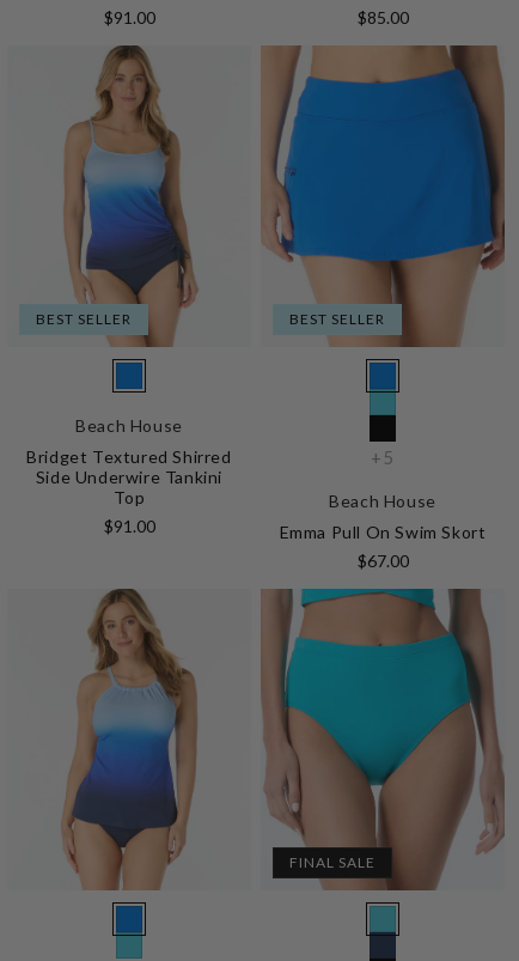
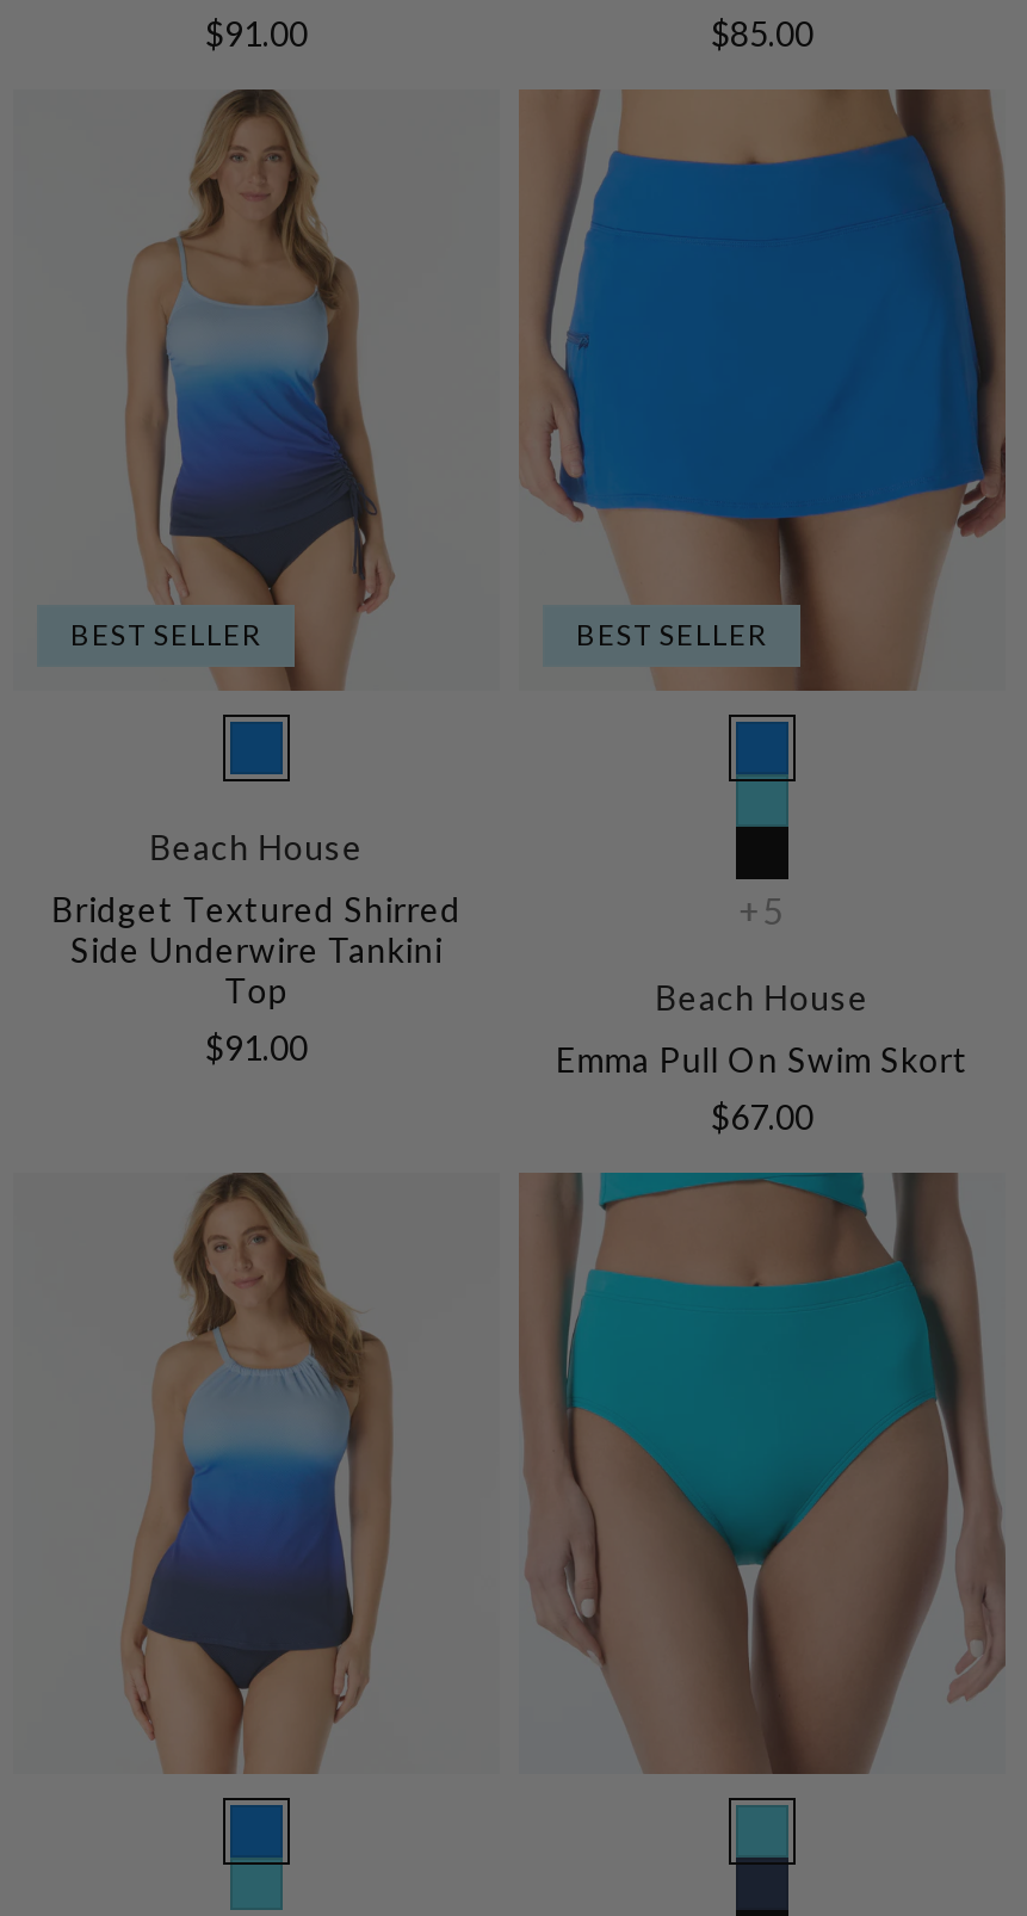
[289,853,375,871] FINAL SALE -> none

